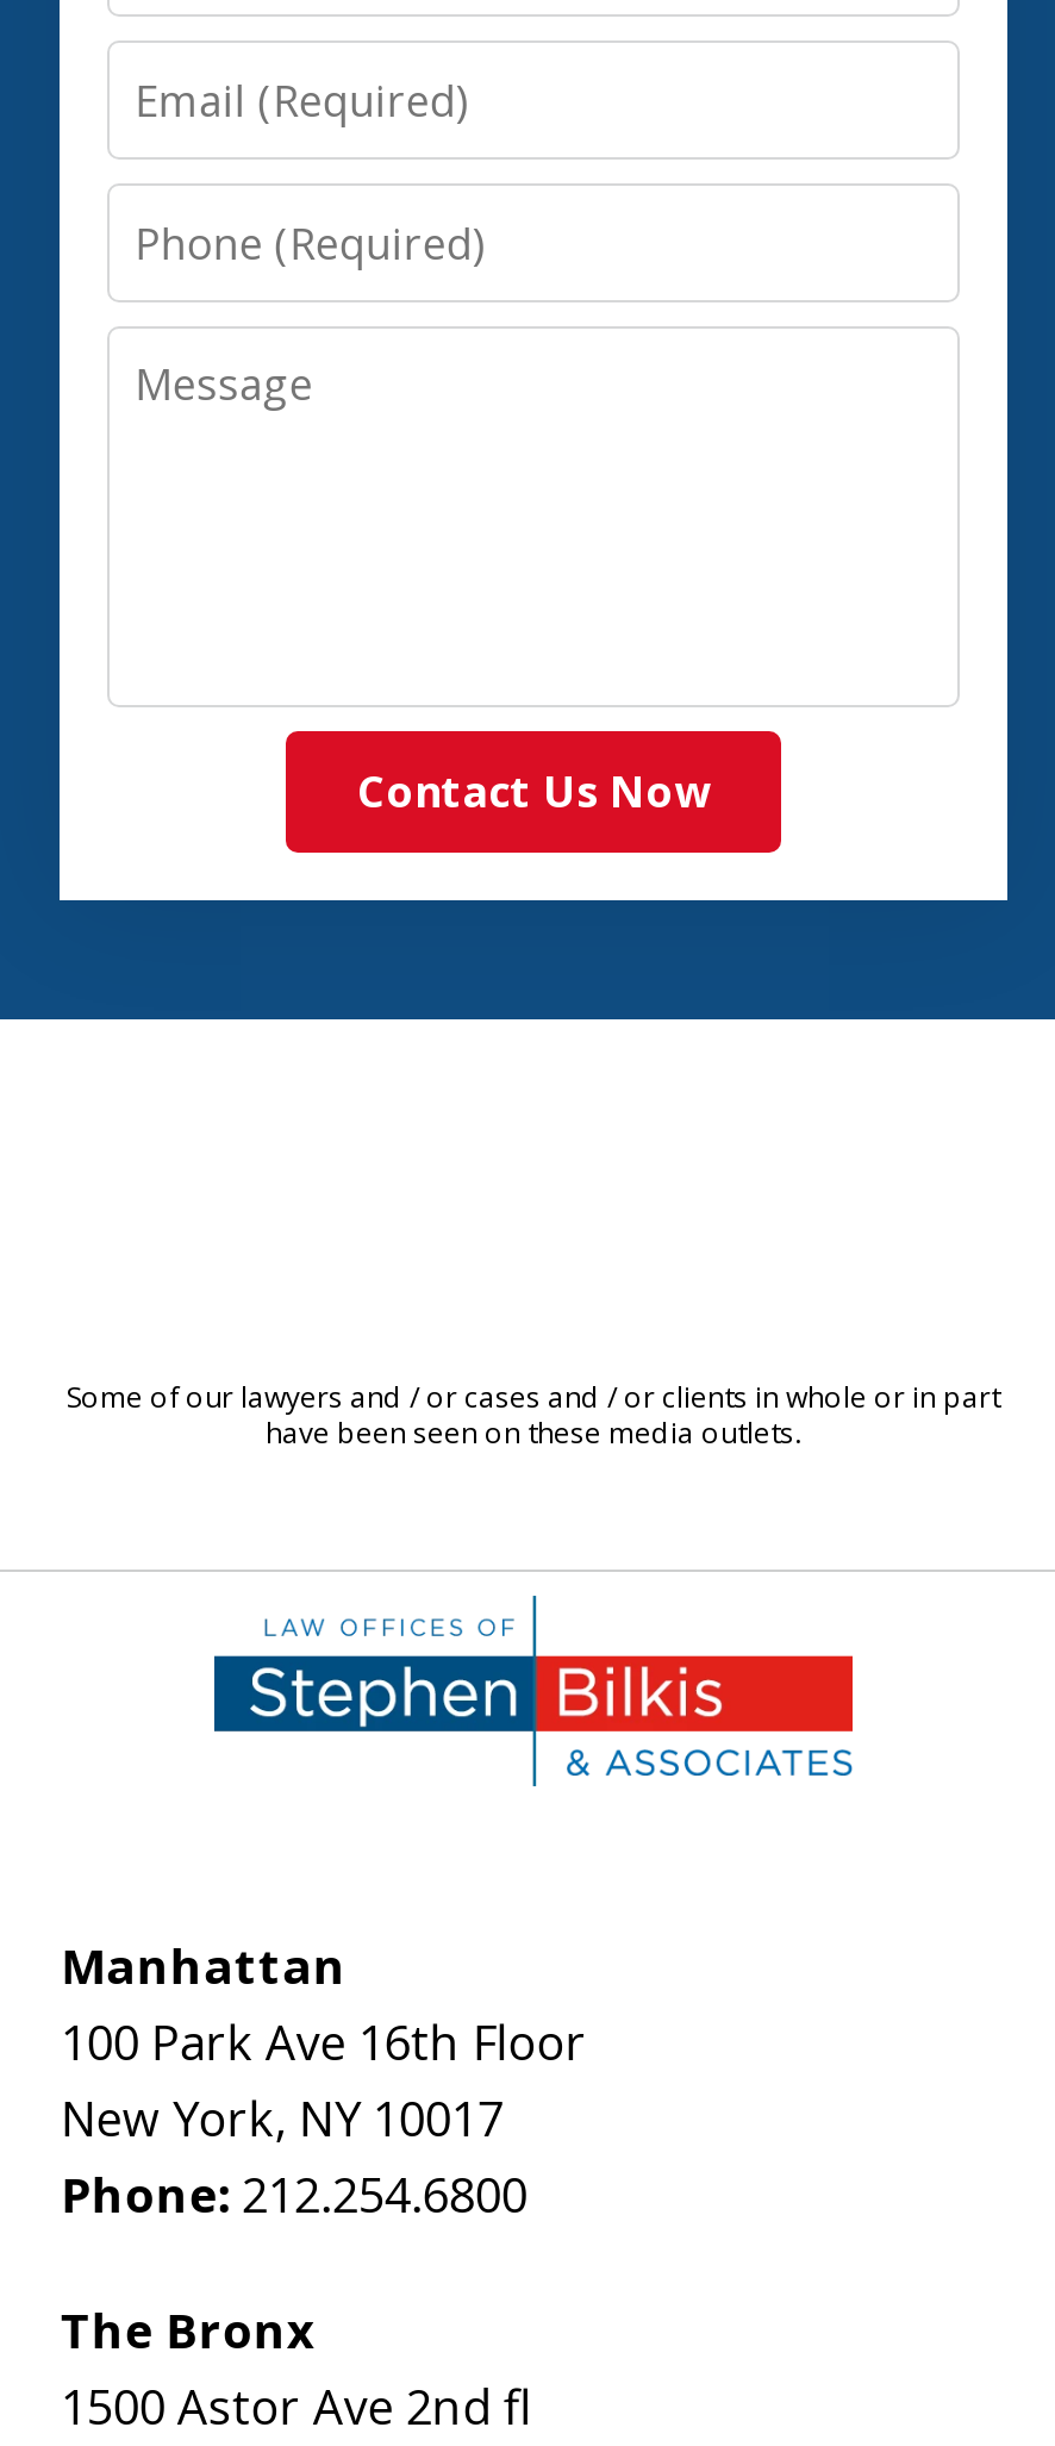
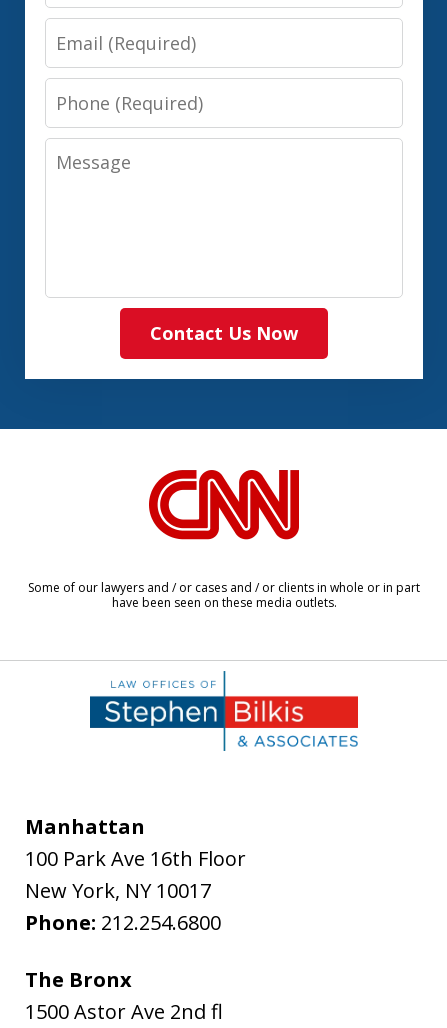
none -> [148,469,300,541] [image]

